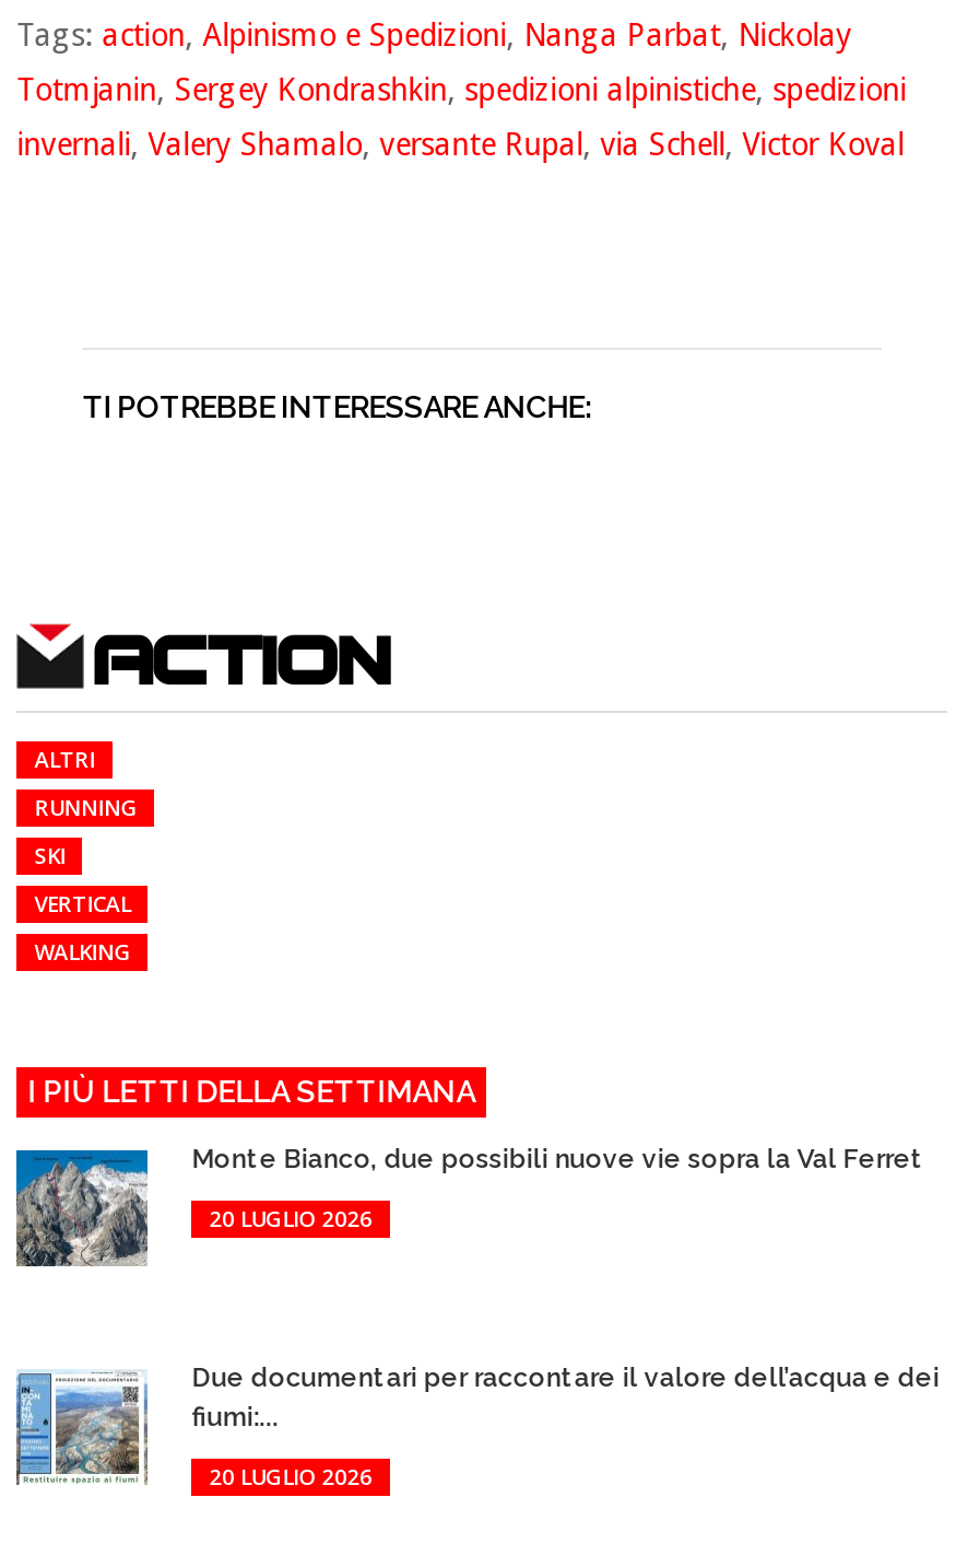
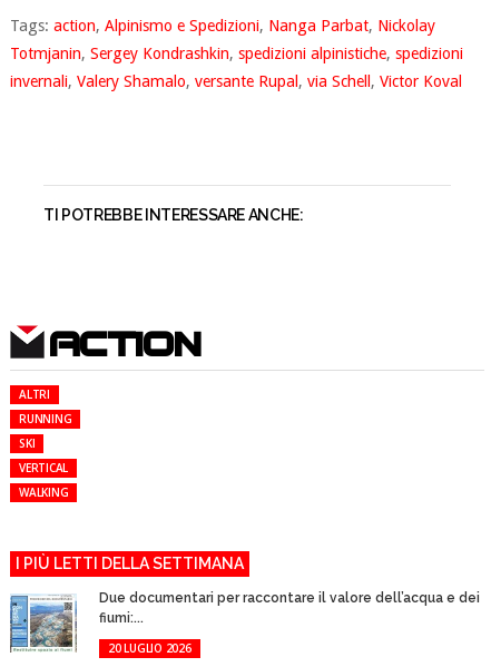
[14,1144,924,1268] [image] | Monte Bianco, due possibili nuove vie sopra la Val Ferret | 20 LUGLIO 2026 -> none

